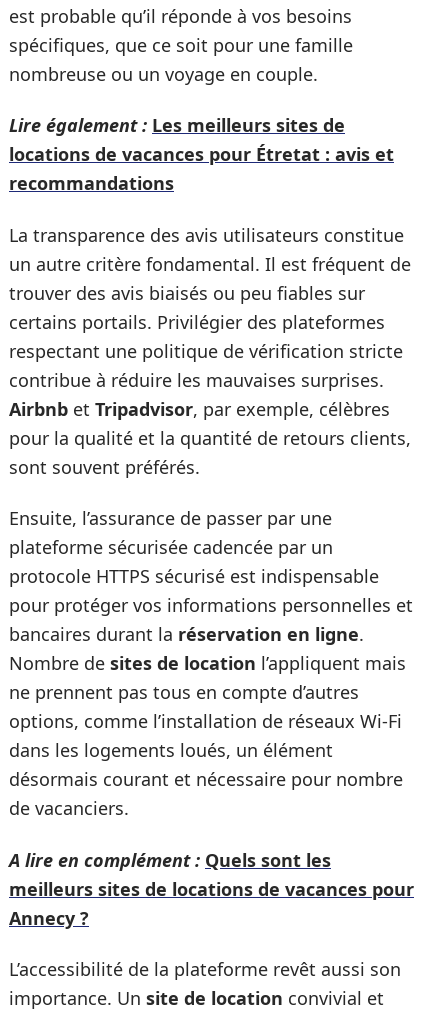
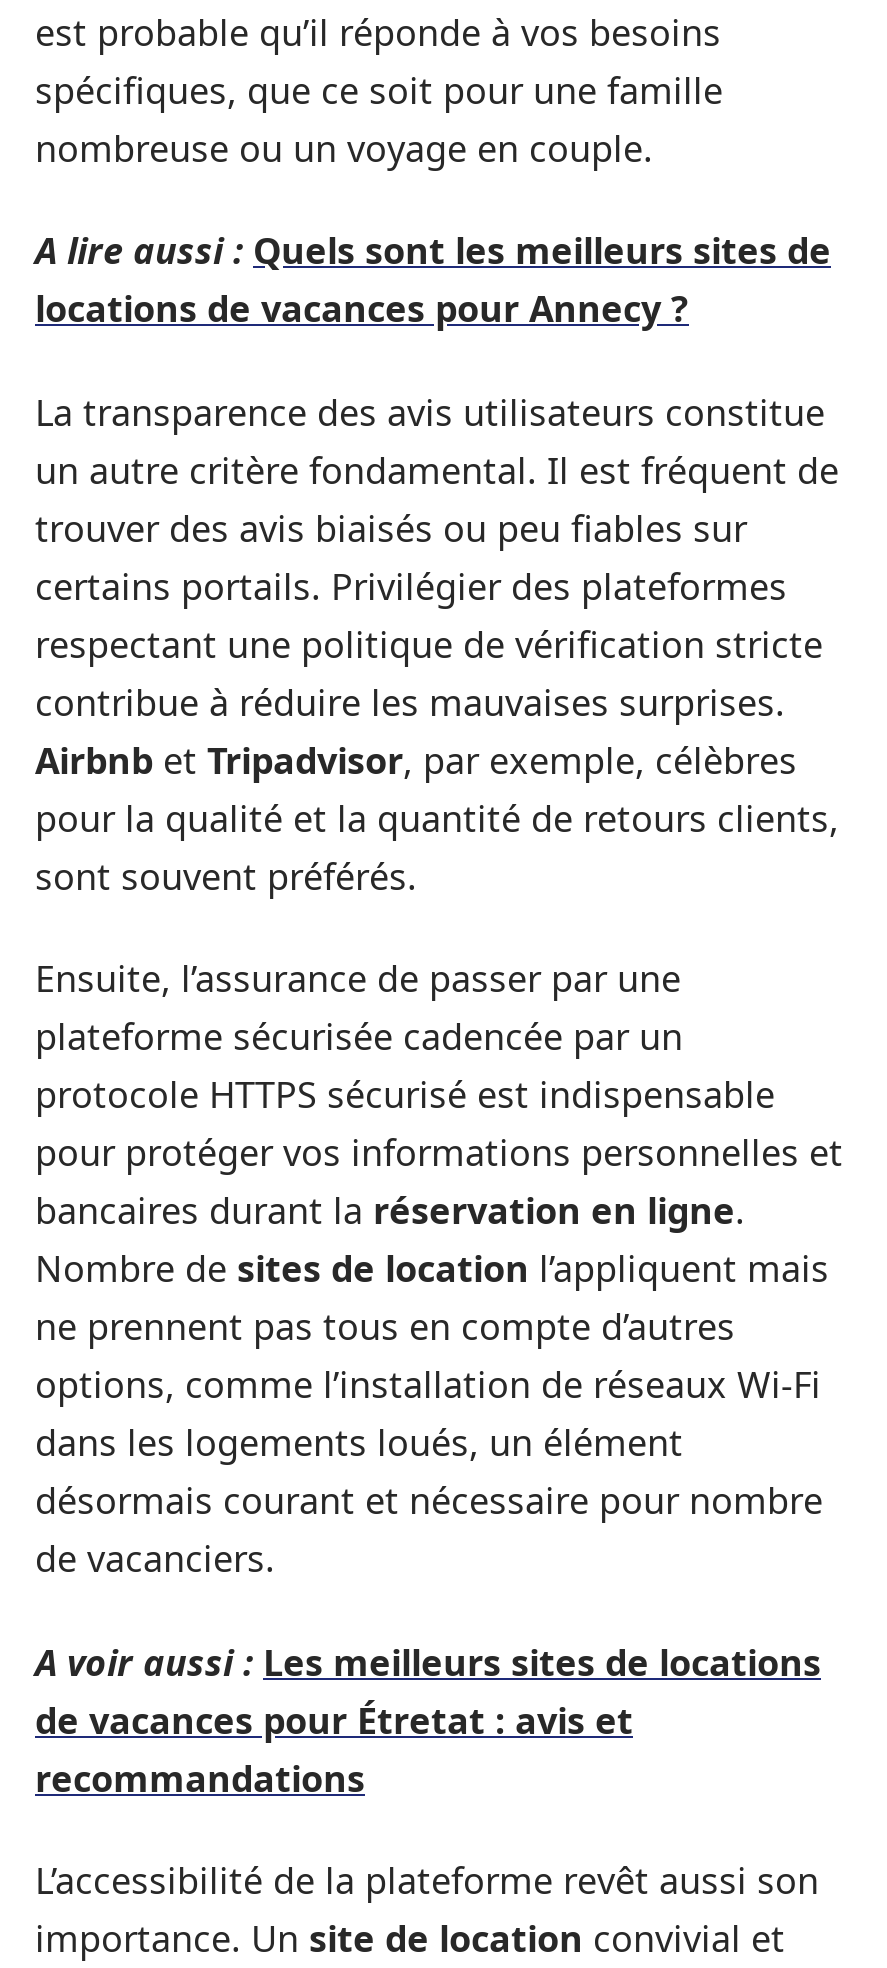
[9,113,394,166] Lire également : Les meilleurs sites de | locations de vacances pour Étretat : avis et -> [35,226,831,332] A lire aussi : Quels sont les meilleurs sites de | locations de vacances pour Annecy ?
moved [9,171,174,195] -> [35,1753,365,1801]: recommandations
[9,847,414,929] A lire en complément : Quels sont les | meilleurs sites de locations de vacances pour | Annecy ? -> [35,1637,821,1743] A voir aussi : Les meilleurs sites de locations | de vacances pour Étretat : avis et

